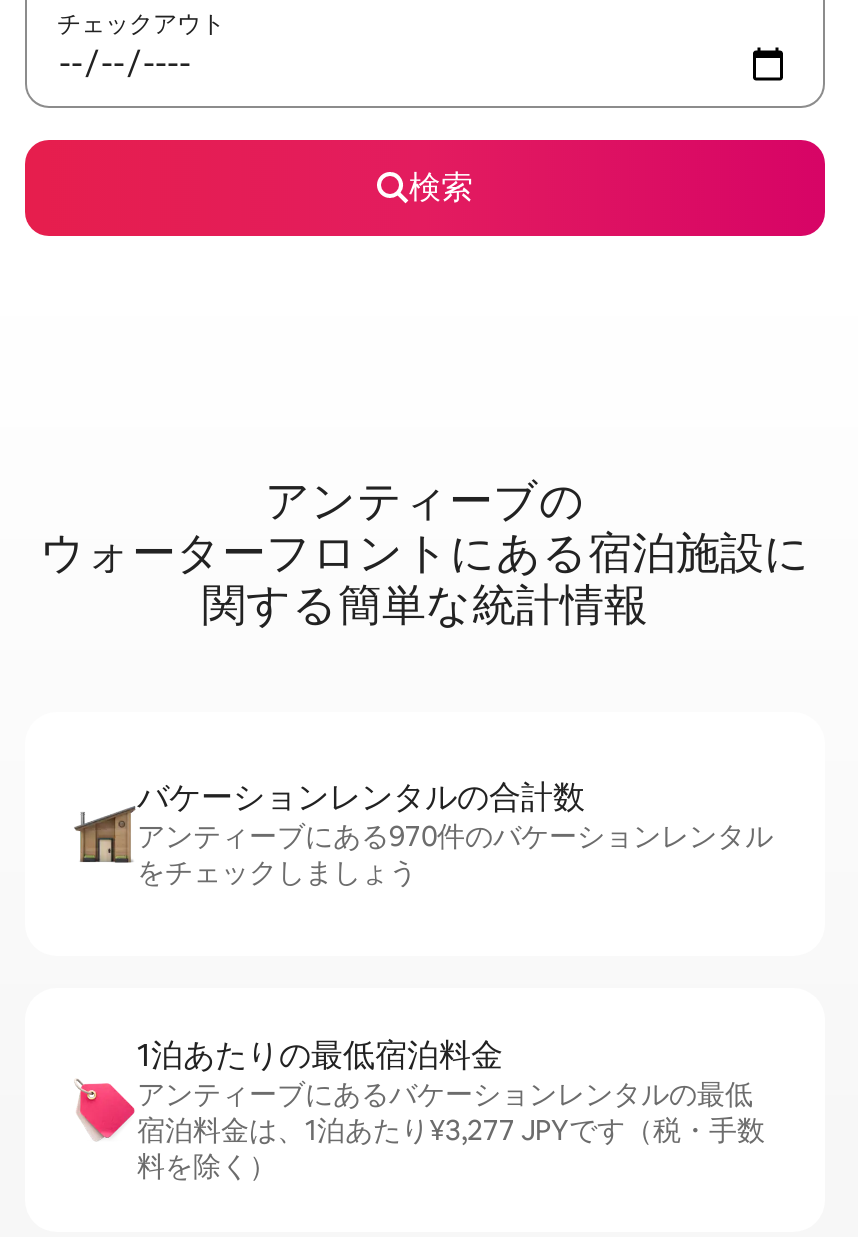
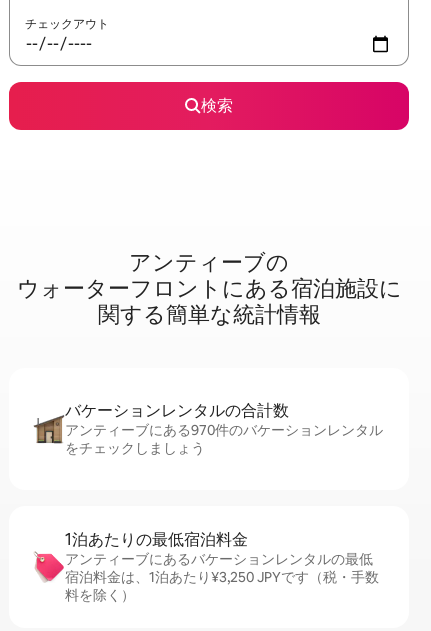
[137,1112,765,1148] 宿泊料金は、1泊あたり¥3,277 JPYです（税・手数 -> [65,568,379,586] 宿泊料金は、1泊あたり¥3,250 JPYです（税・手数

